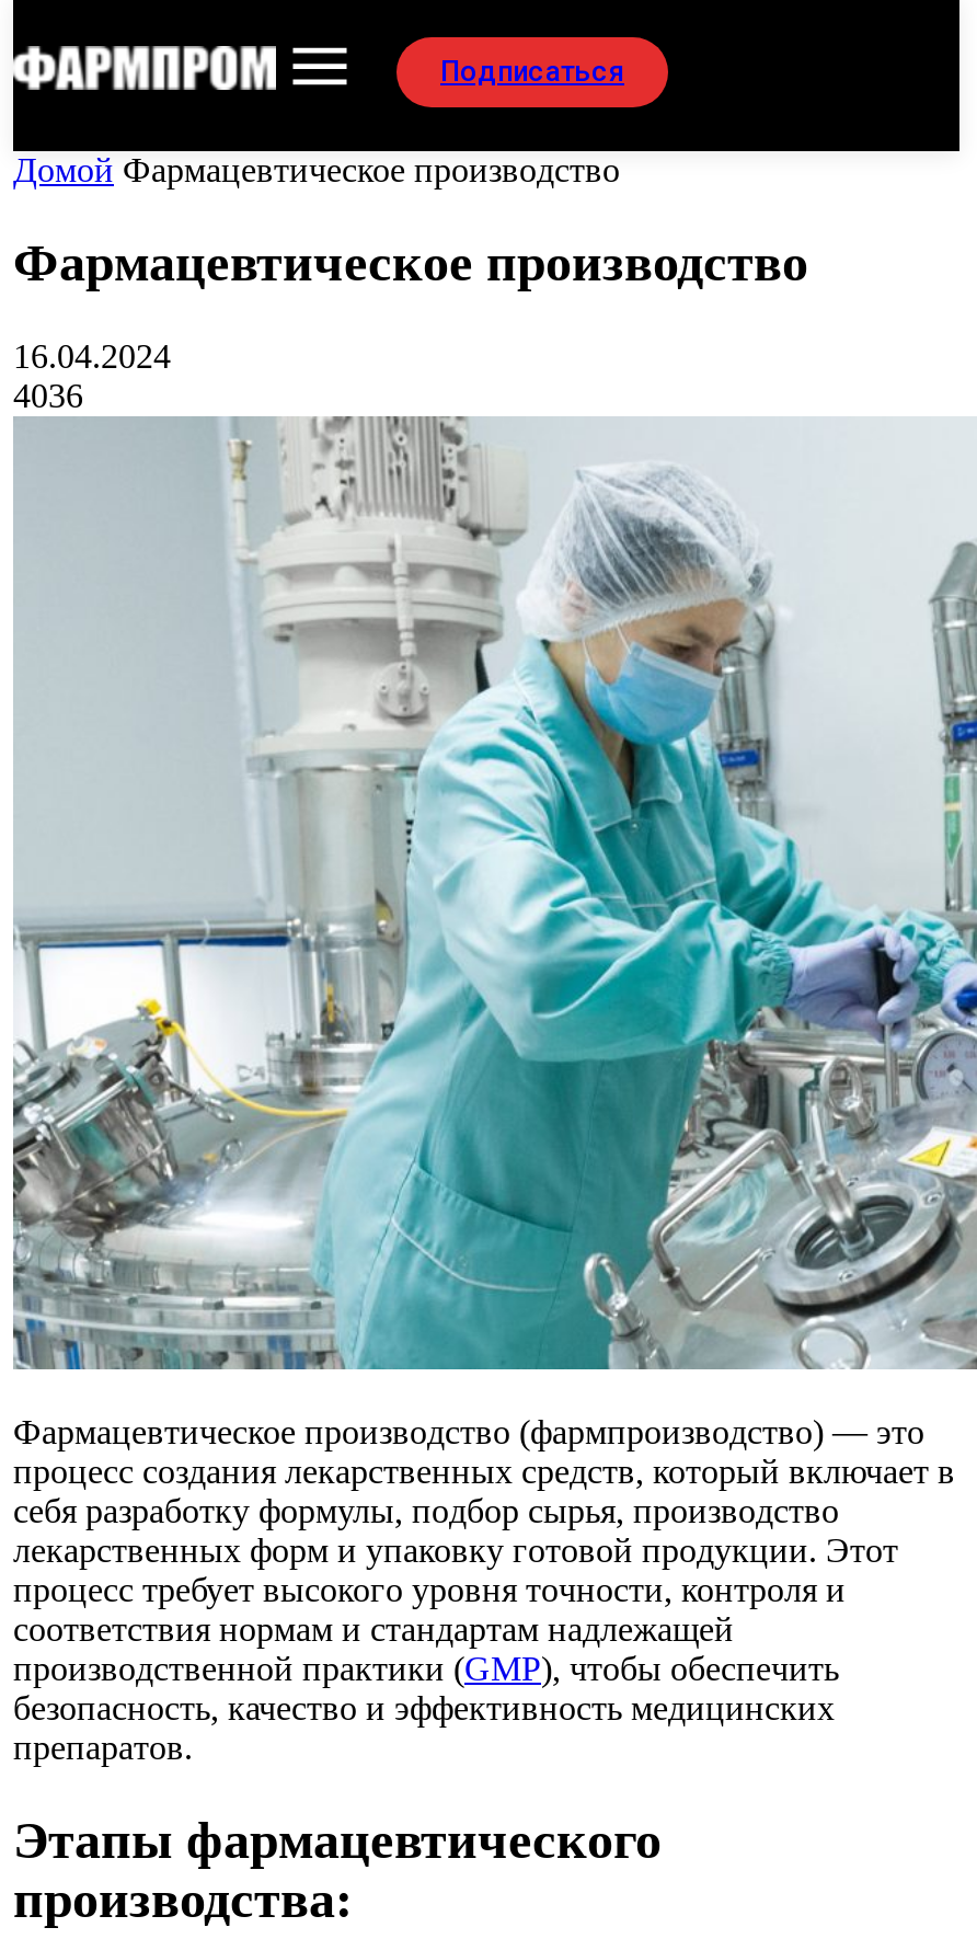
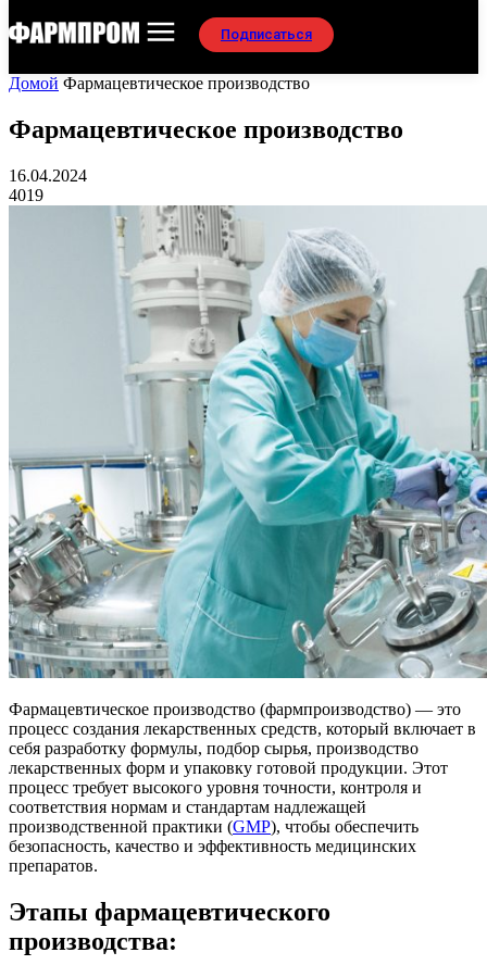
[13,376,83,414] 4036 -> [9,186,43,204] 4019

